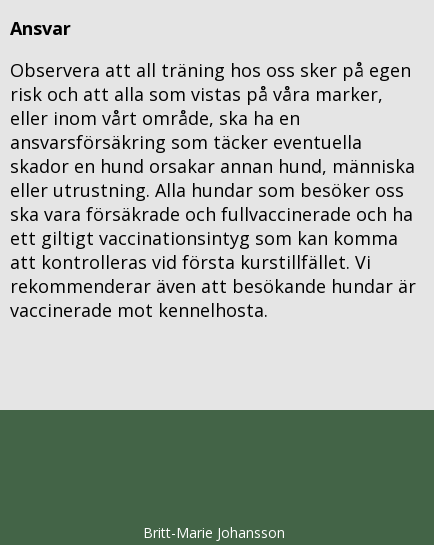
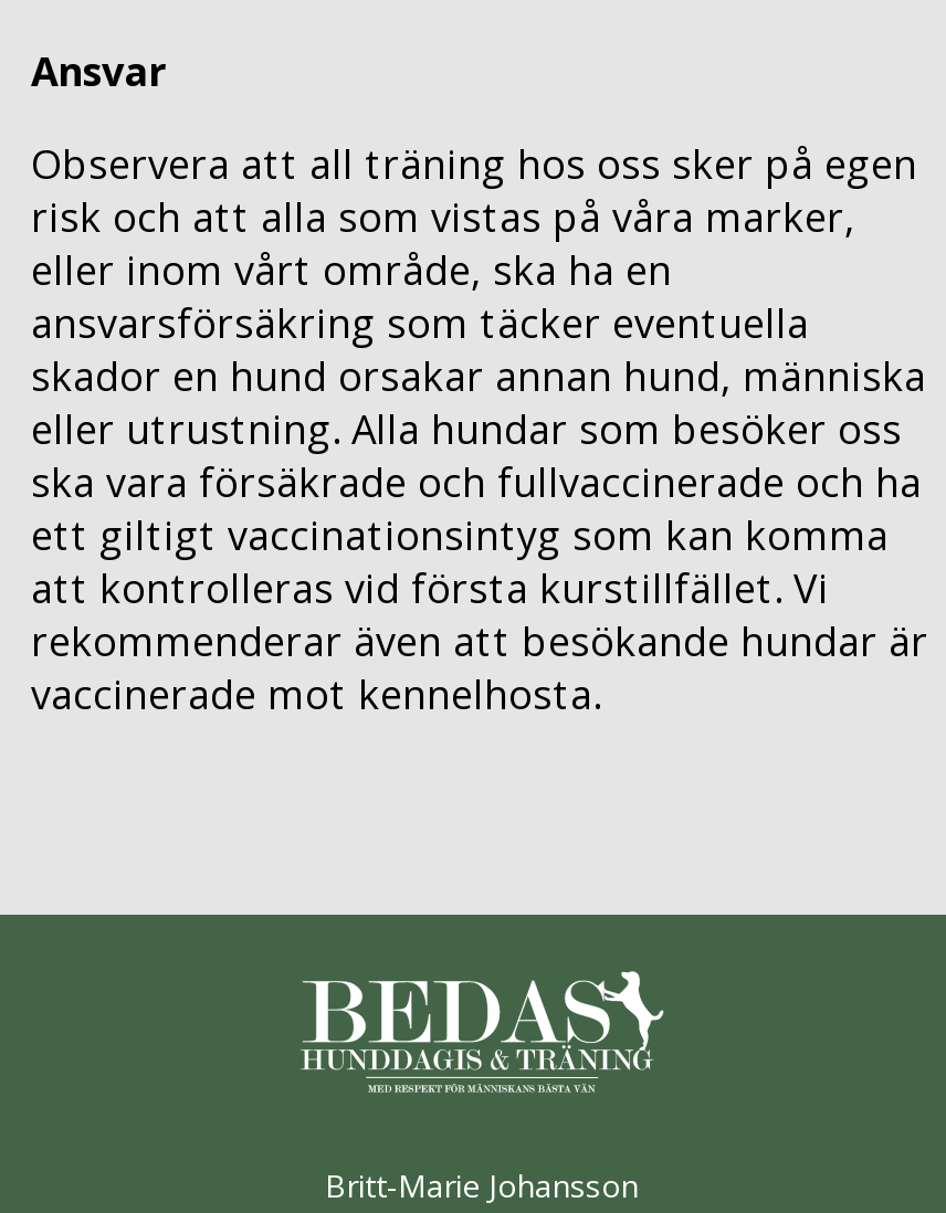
none -> [301,970,665,1094] [image]

